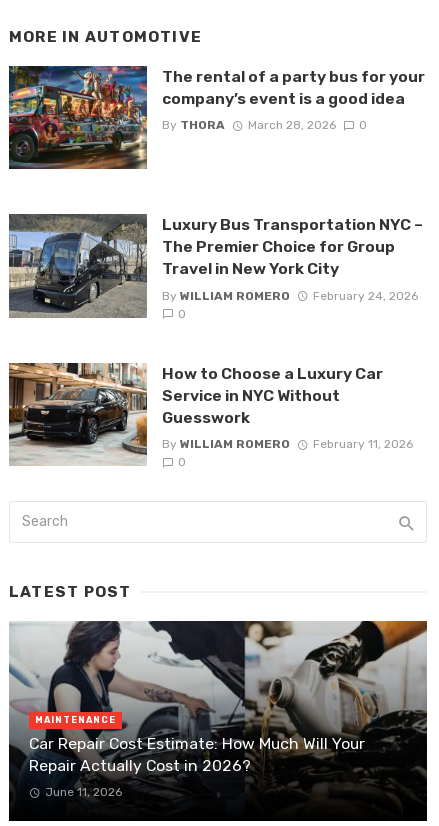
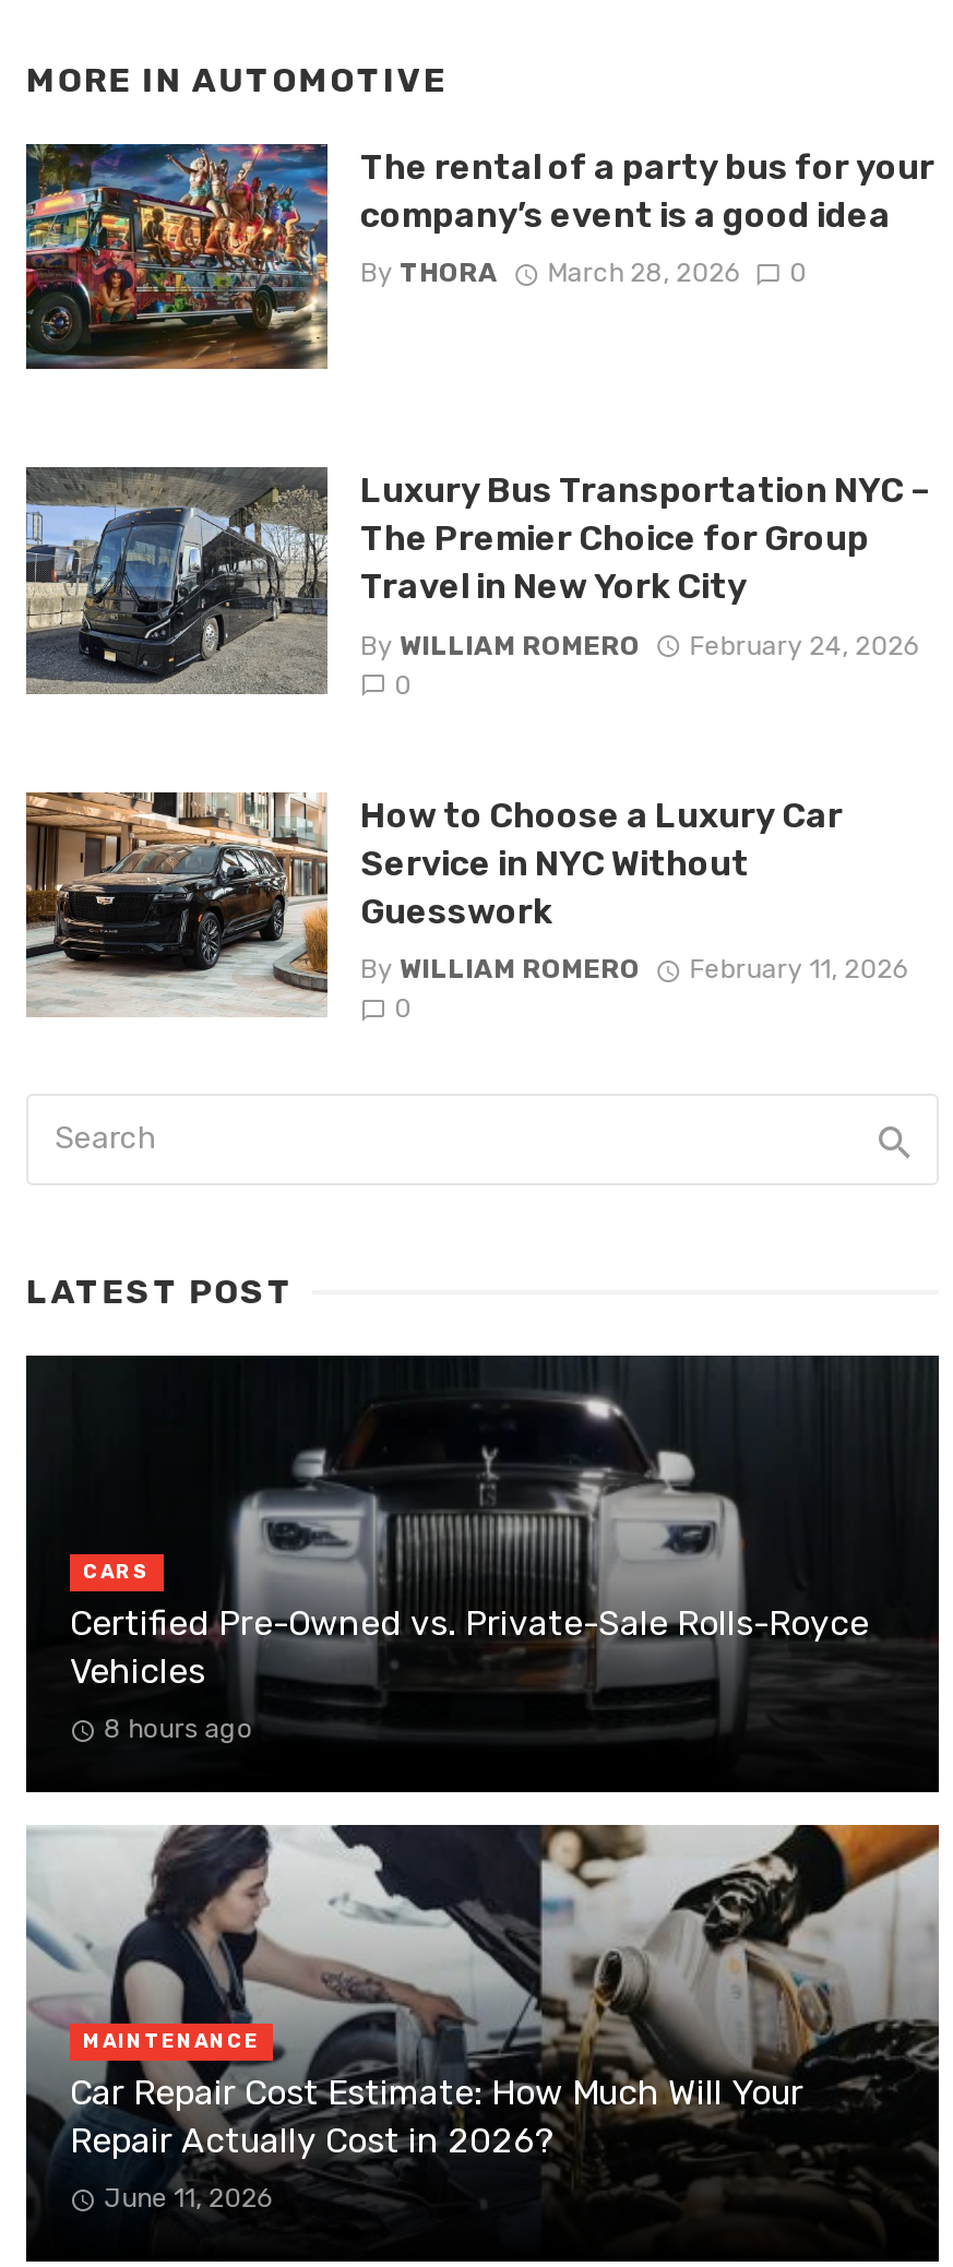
none -> [24,1353,939,1744] [image] | CARS | Certified Pre-Owned vs. Private-Sale Rolls-Royce | Vehicles | 8 hours ago

